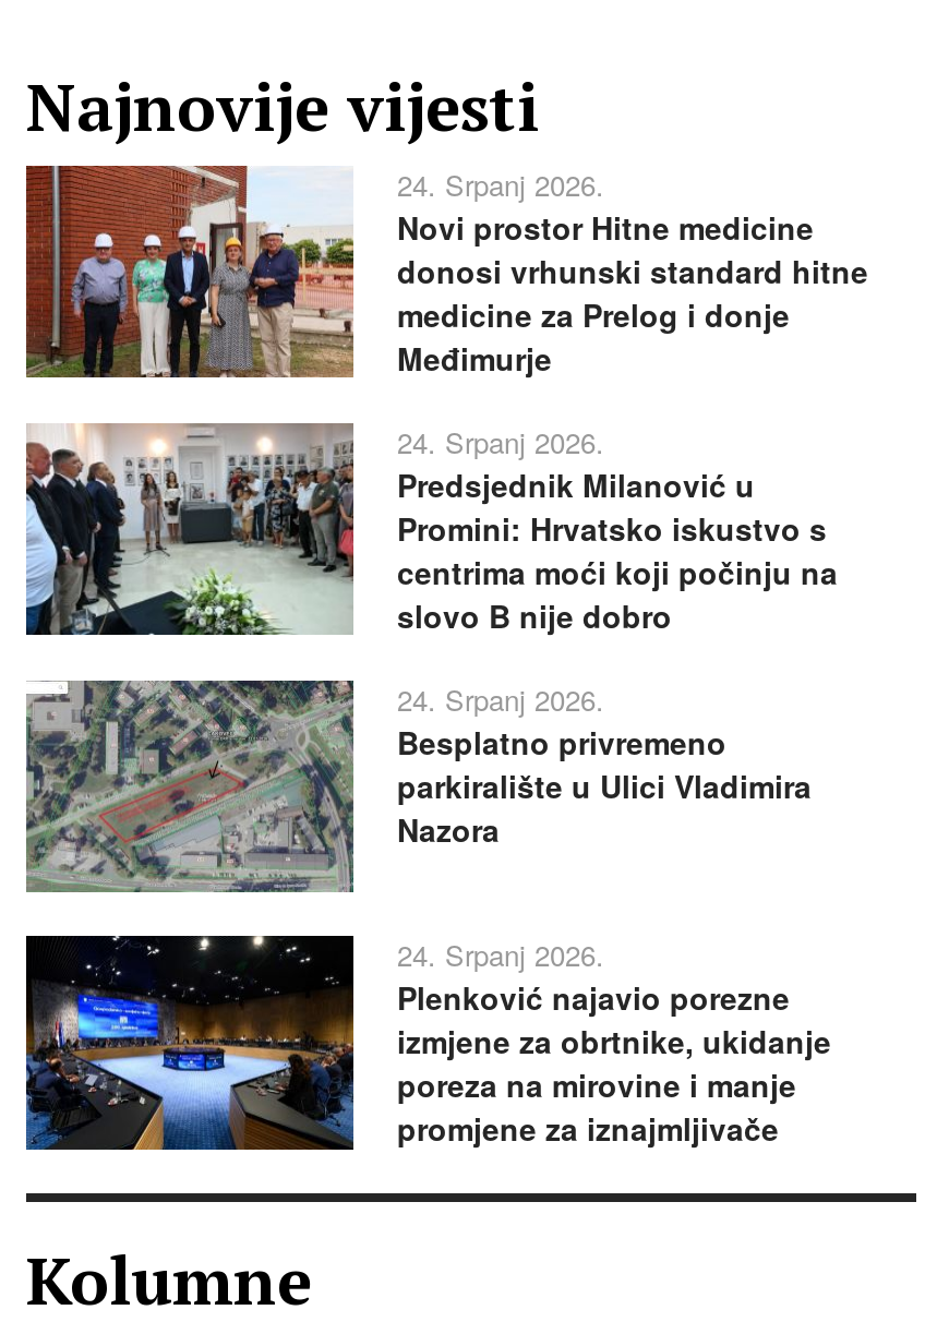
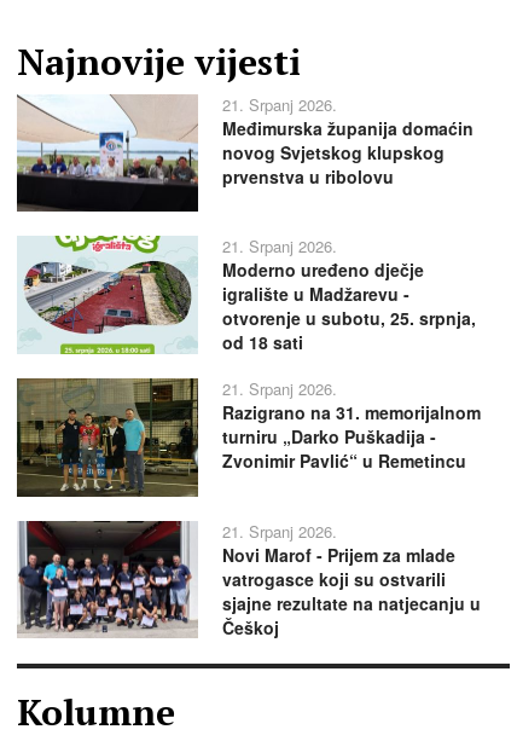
[24,163,868,380] [image] | 24. Srpanj 2026. | Novi prostor Hitne medicine | donosi vrhunski standard hitne | medicine za Prelog i donje | Međimurje -> [16,93,474,213] [image] | 21. Srpanj 2026. | Međimurska županija domaćin | novog Svjetskog klupskog | prvenstva u ribolovu
[24,421,838,637] [image] | 24. Srpanj 2026. | Predsjednik Milanović u | Promini: Hrvatsko iskustvo s | centrima moći koji počinju na | slovo B nije dobro -> [17,235,476,355] [image] | 21. Srpanj 2026. | Moderno uređeno dječje | igralište u Madžarevu - | otvorenje u subotu, 25. srpnja, | od 18 sati
[26,678,812,894] [image] | 24. Srpanj 2026. | Besplatno privremeno | parkiralište u Ulici Vladimira | Nazora -> [16,377,481,498] [image] | 21. Srpanj 2026. | Razigrano na 31. memorijalnom | turniru „Darko Puškadija - | Zvonimir Pavlić“ u Remetincu
[24,934,831,1154] [image] | 24. Srpanj 2026. | Plenković najavio porezne | izmjene za obrtnike, ukidanje | poreza na mirovine i manje | promjene za iznajmljivače -> [17,520,481,641] [image] | 21. Srpanj 2026. | Novi Marof - Prijem za mlade | vatrogasce koji su ostvarili | sjajne rezultate na natjecanju u | Češkoj

